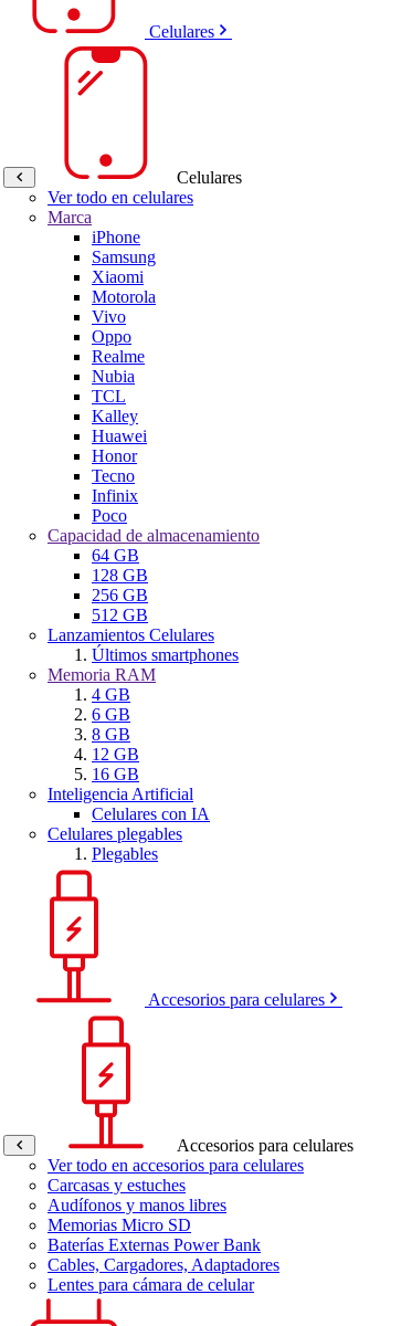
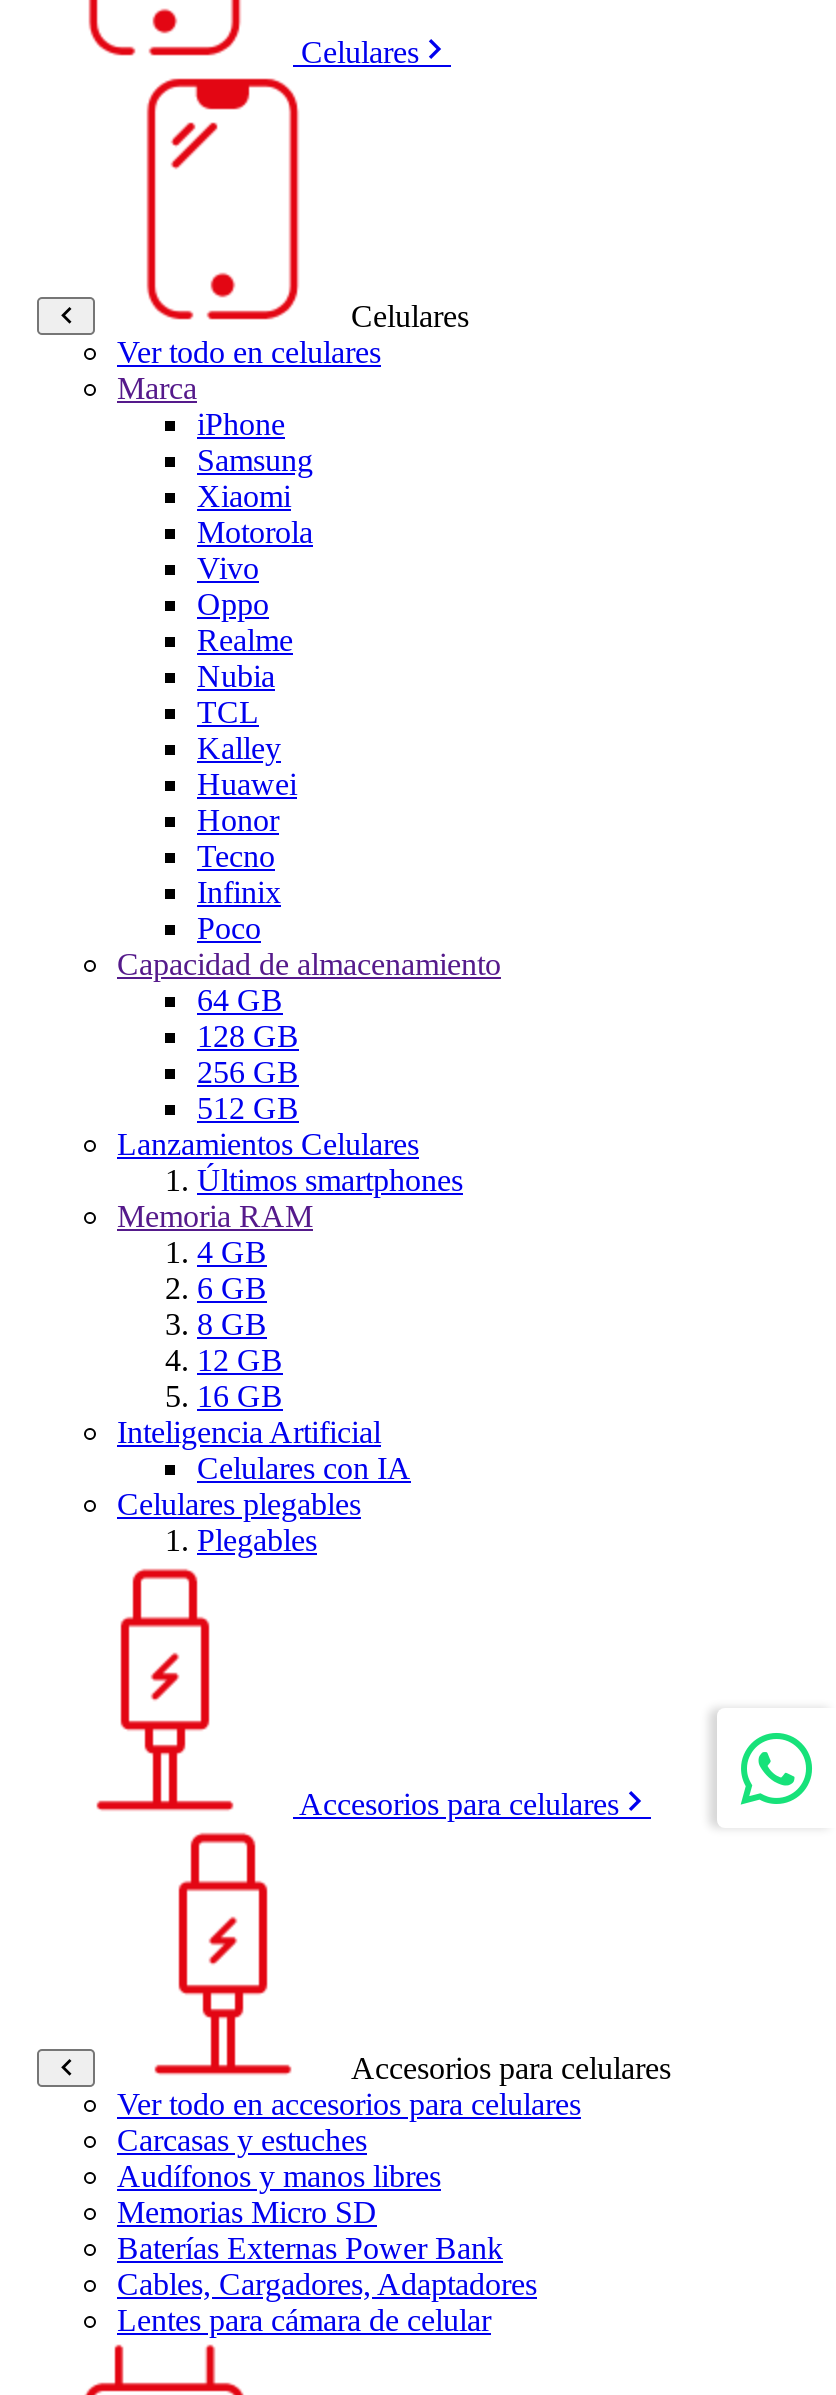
none -> [739,1731,815,1807] [image]

